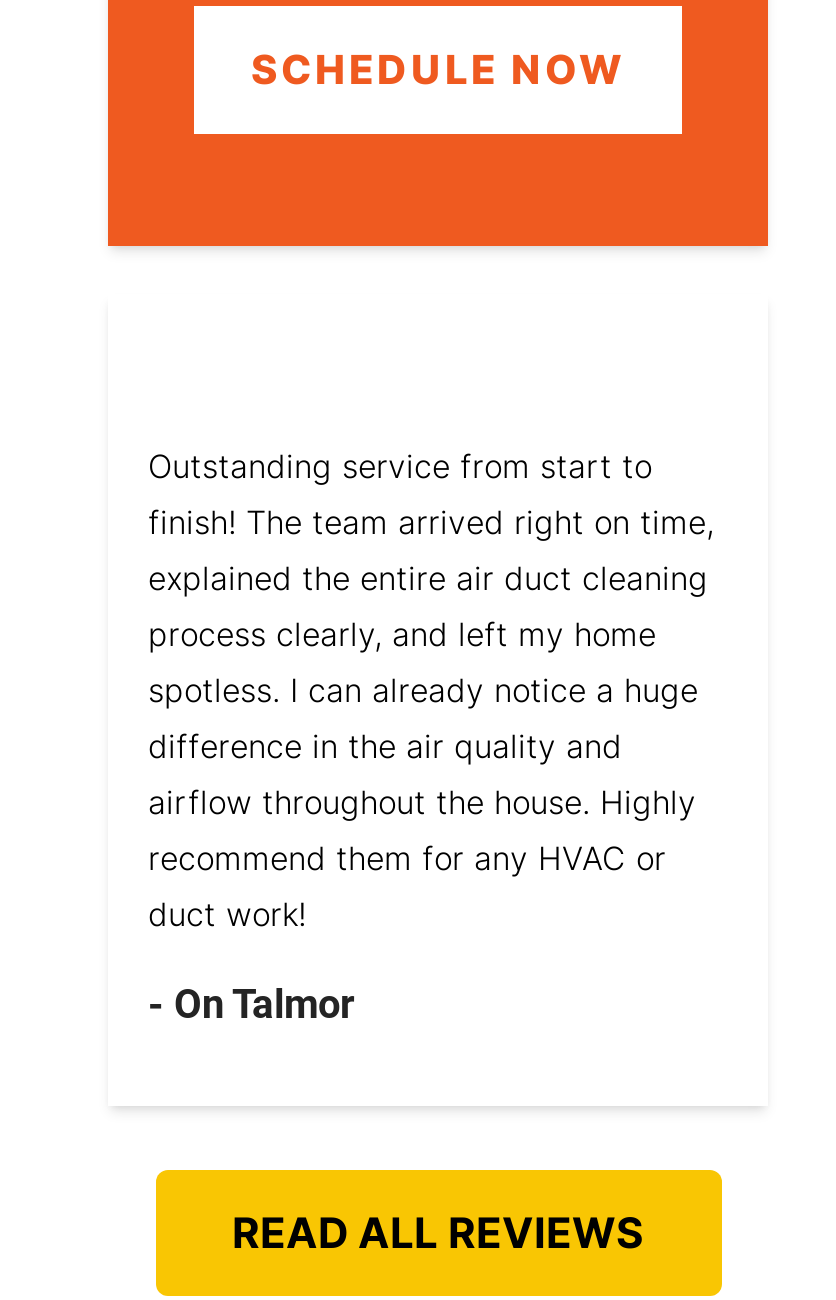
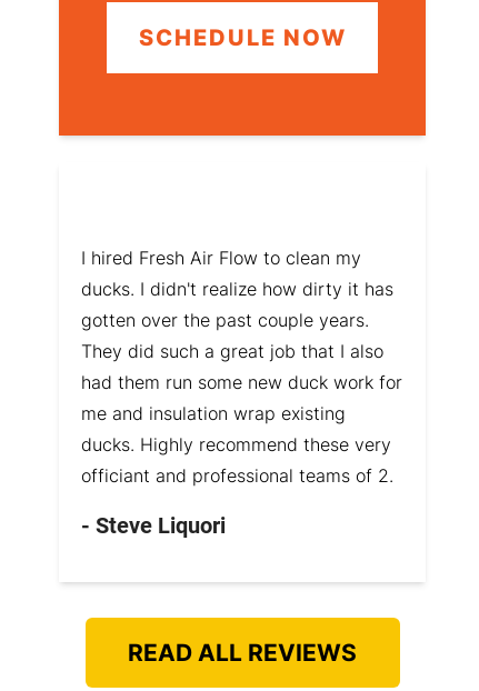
[148,446,714,934] Outstanding service from start to | finish! The team arrived right on time, | explained the entire air duct cleaning | process clearly, and left my home | spotless. I can already notice a huge | difference in the air quality and | airflow throughout the house. Highly | recommend them for any HVAC or | duct work! -> [81,247,402,487] I hired Fresh Air Flow to clean my | ducks. I didn't realize how dirty it has | gotten over the past couple years. | They did such a great job that I also | had them run some new duck work for | me and insulation wrap existing | ducks. Highly recommend these very | officiant and professional teams of 2.
[148,980,354,1028] - On Talmor -> [81,512,226,539] - Steve Liquori

